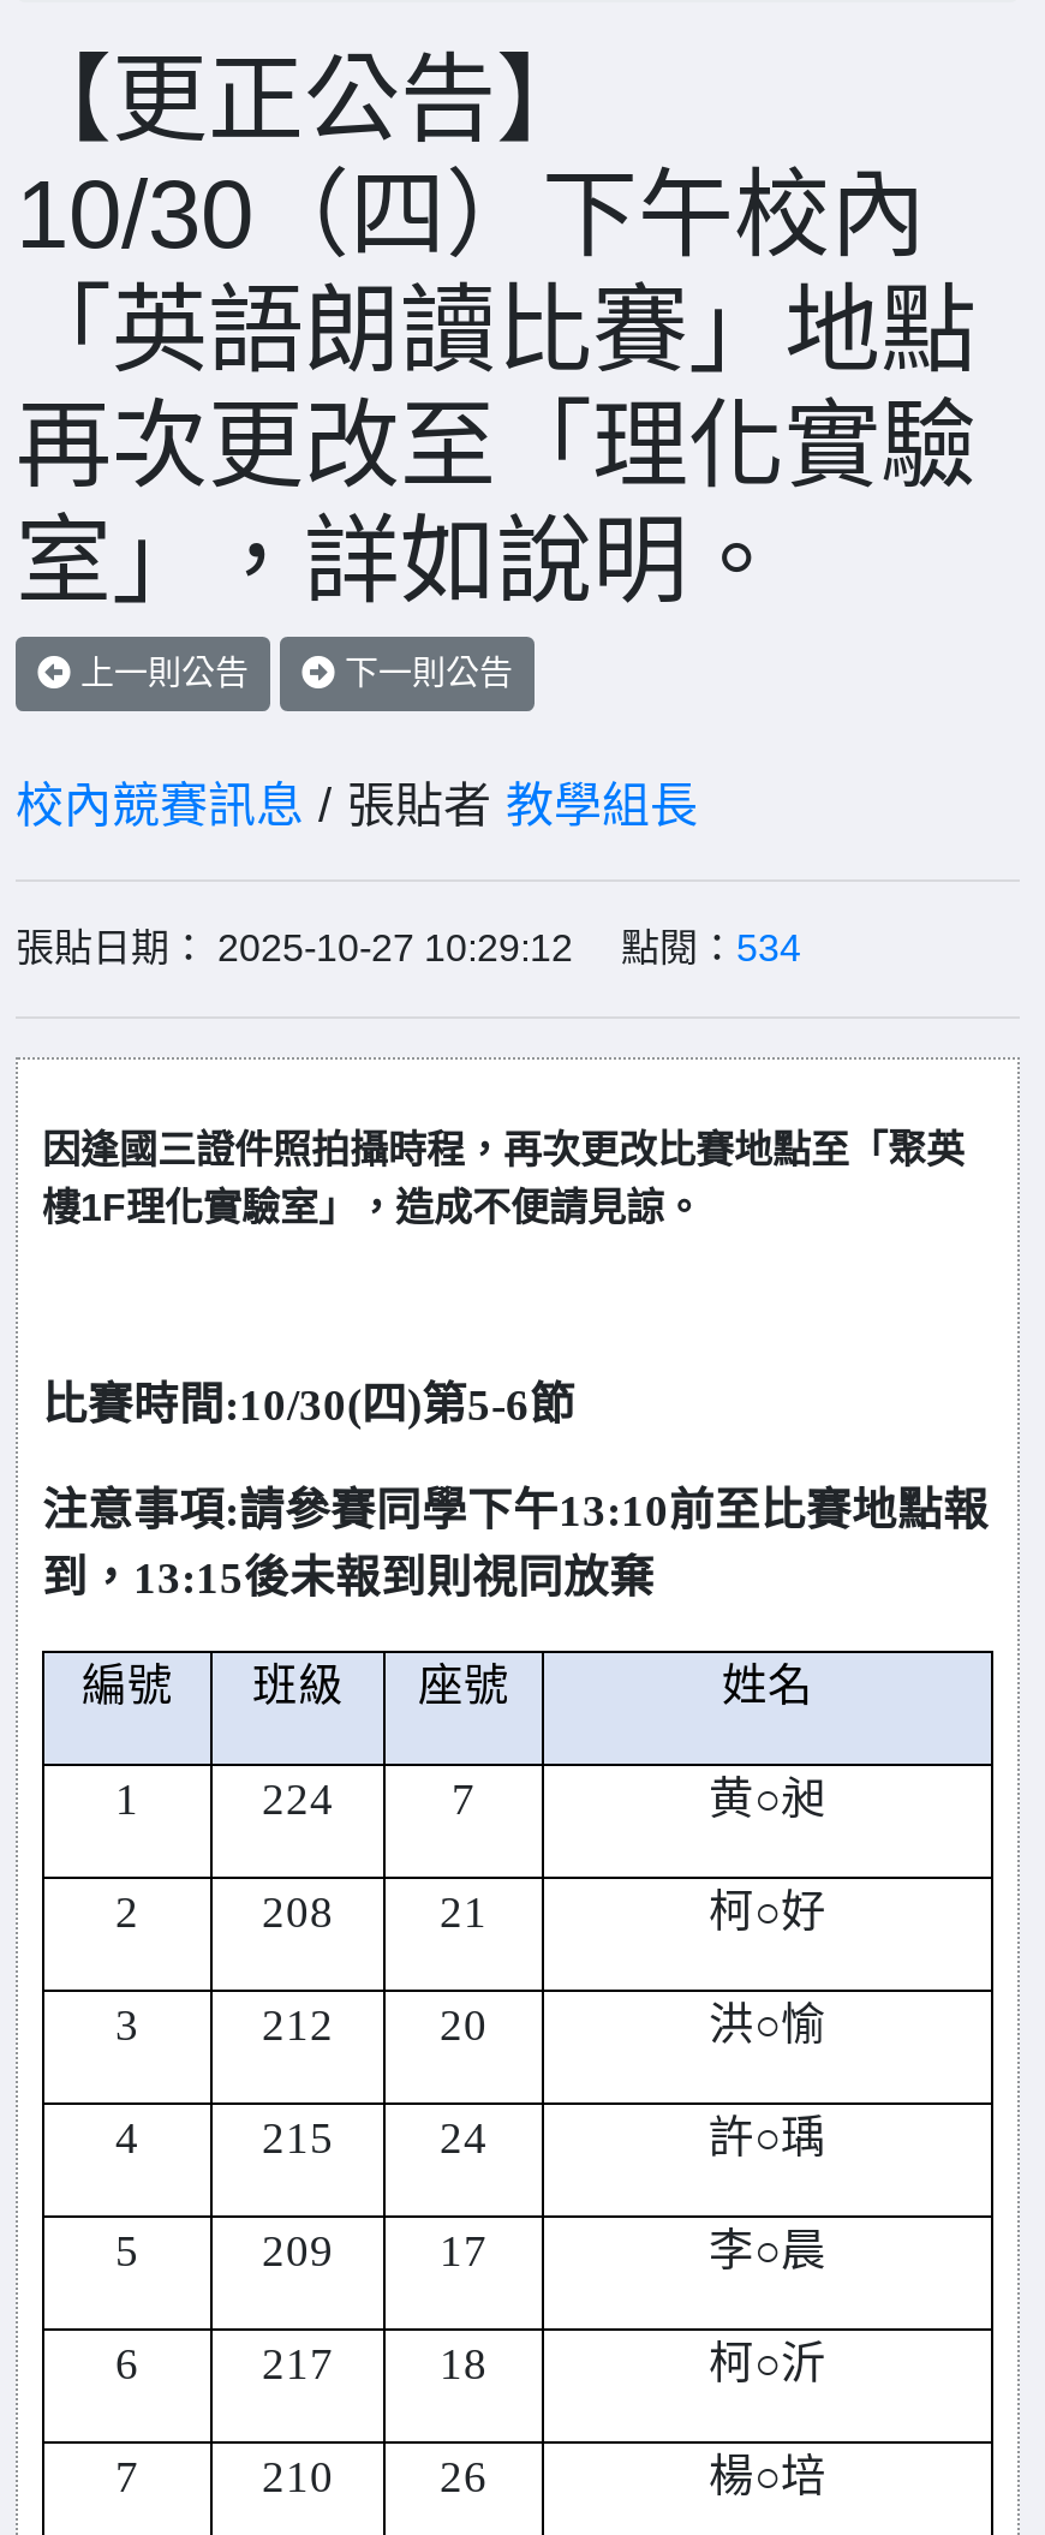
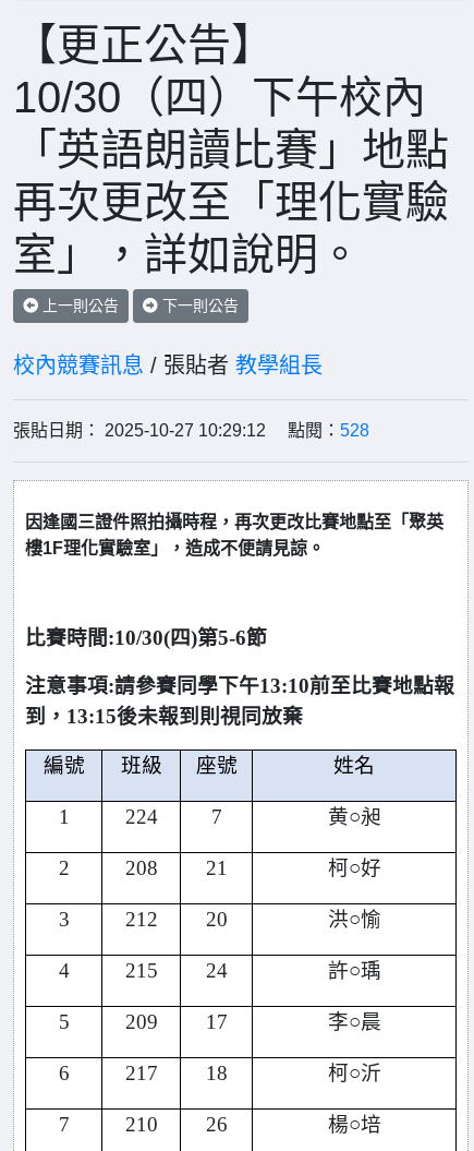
[16,927,801,968] 張貼日期： 2025-10-27 10:29:12 點閱：534 -> [13,421,369,440] 張貼日期： 2025-10-27 10:29:12 點閱：528

